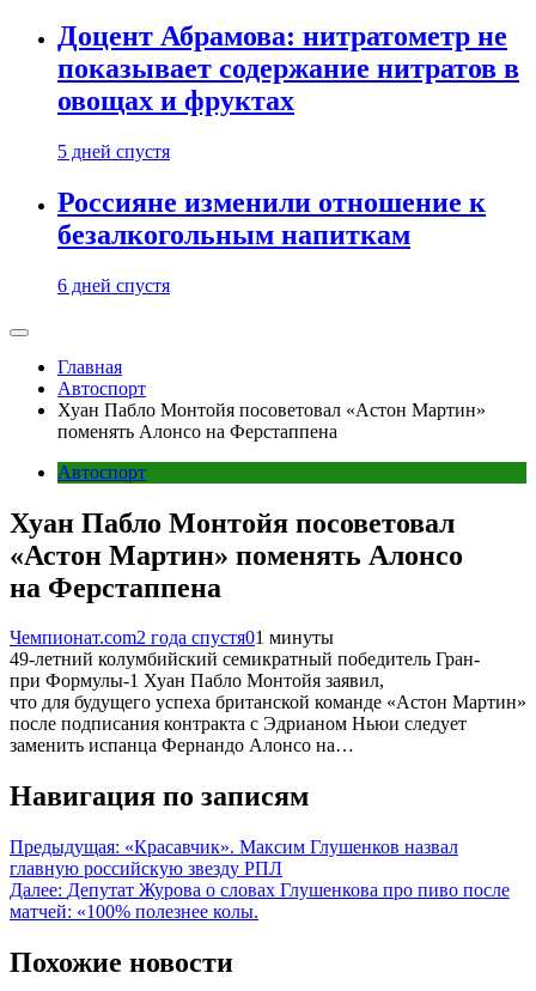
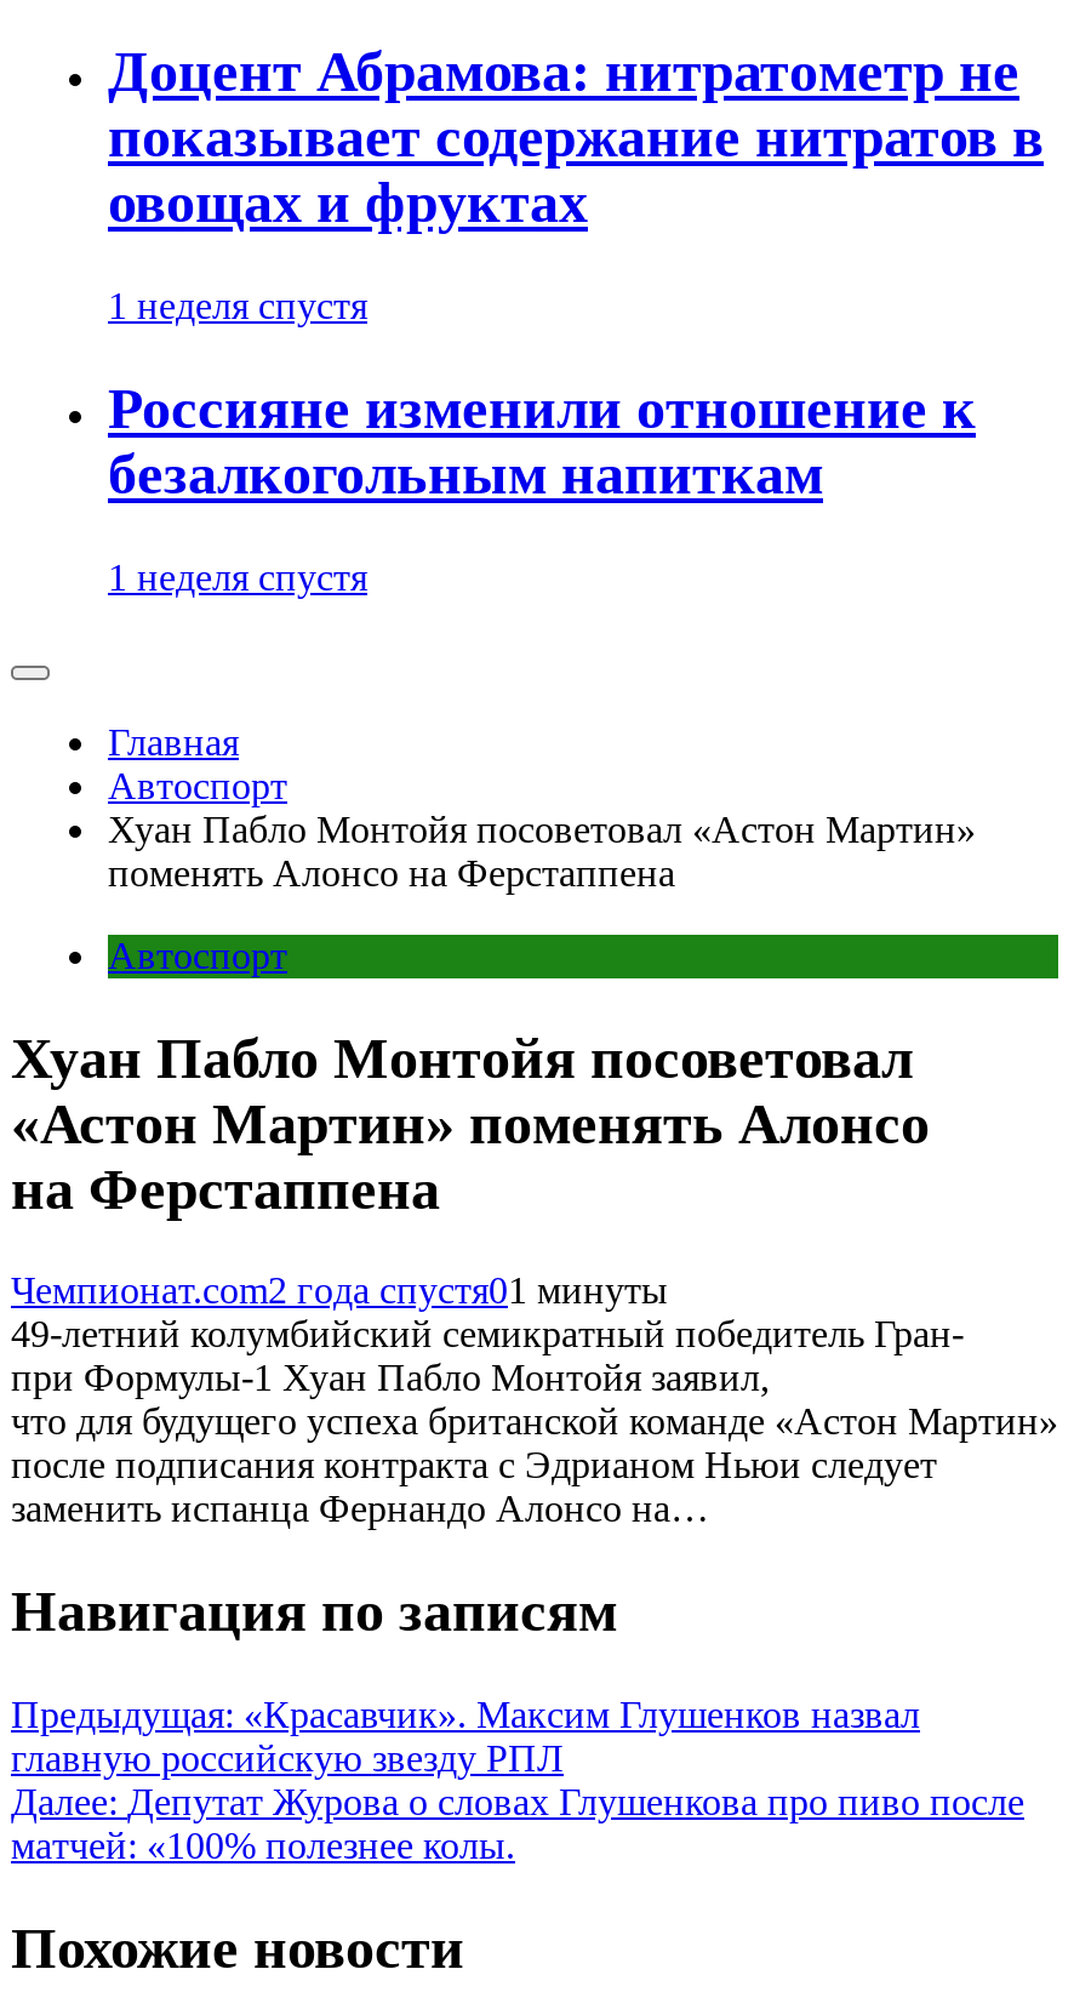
[57,141,170,161] 5 дней спустя -> [108,284,367,326] 1 неделя спустя
[57,275,170,295] 6 дней спустя -> [108,556,367,597] 1 неделя спустя

